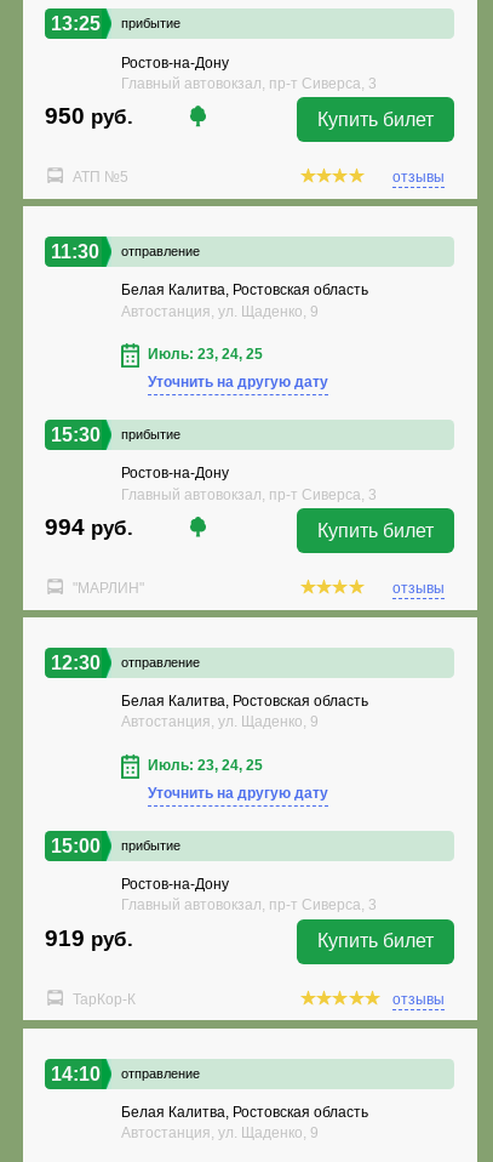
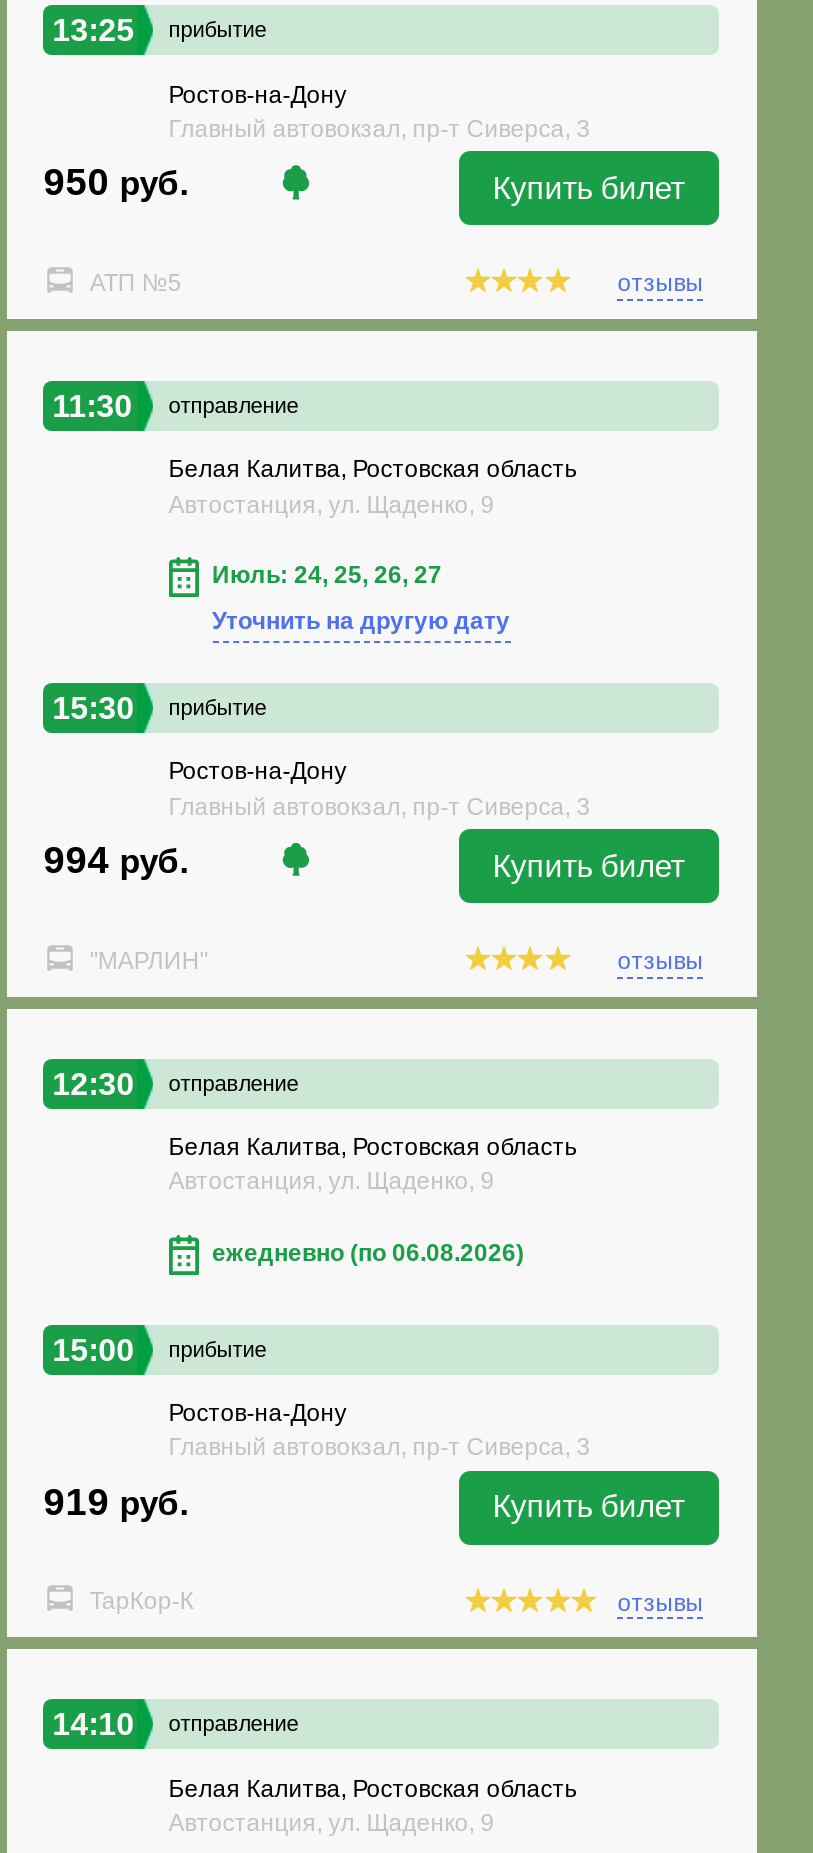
[147,346,262,363] Июль: 23, 24, 25 -> [212,562,442,590] Июль: 24, 25, 26, 27
[147,757,328,802] Июль: 23, 24, 25 | Уточнить на другую дату -> [212,1239,524,1267] ежедневно (по 06.08.2026)

